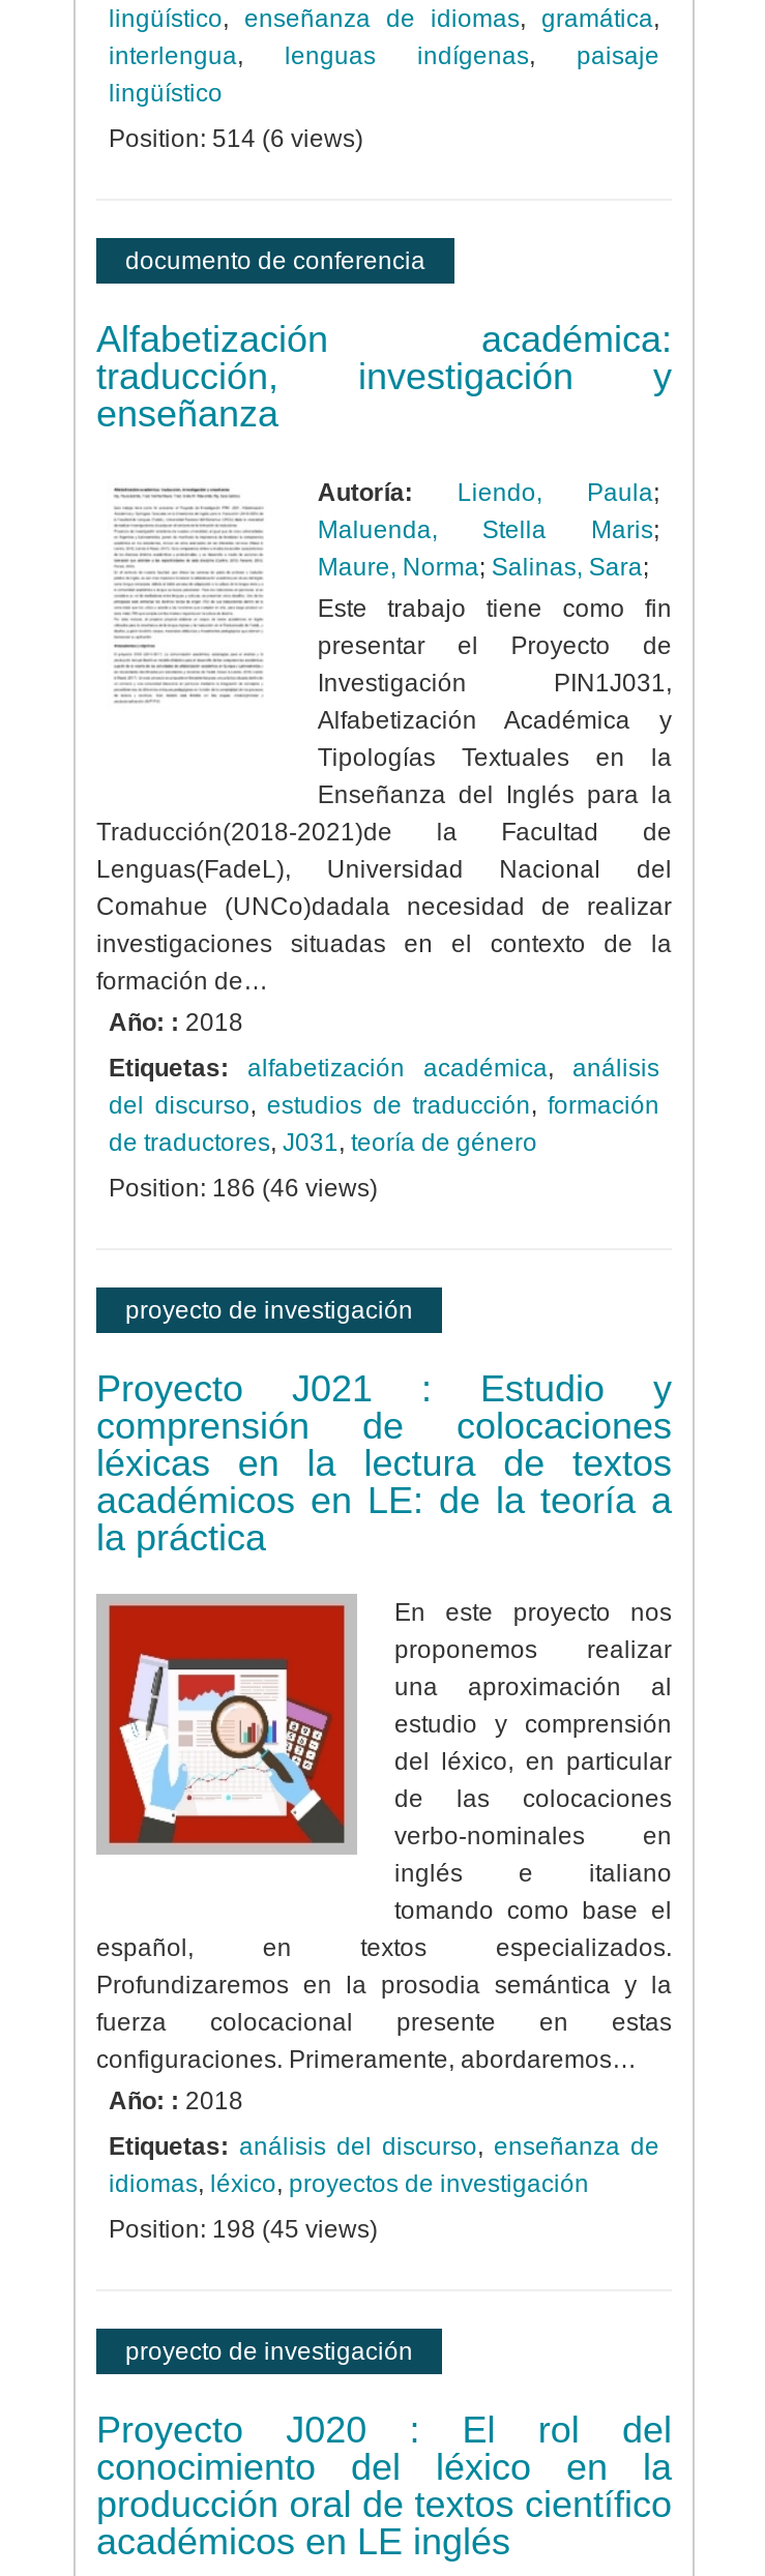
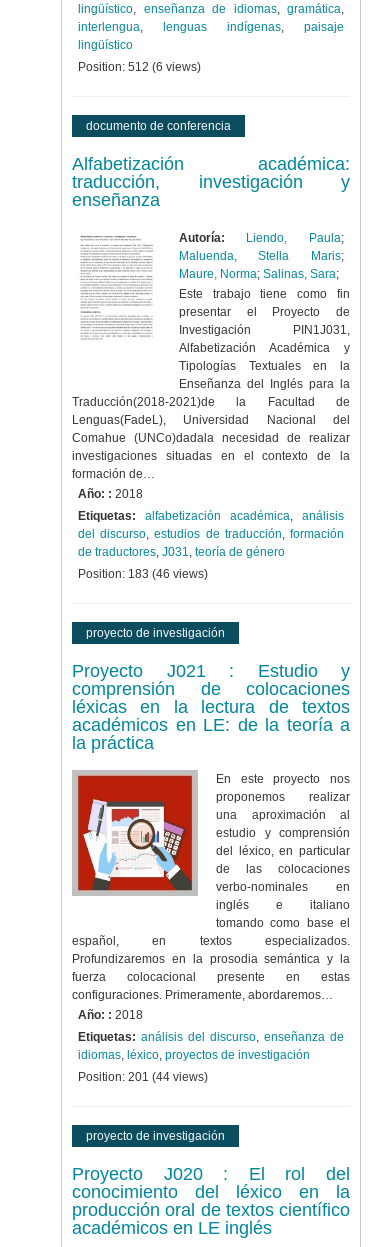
[109,124,363,153] Position: 514 (6 views) -> [78,60,201,74] Position: 512 (6 views)
[109,1174,378,1203] Position: 186 (46 views) -> [78,567,208,581] Position: 183 (46 views)
[109,2215,378,2244] Position: 198 (45 views) -> [78,1070,208,1084] Position: 201 (44 views)

